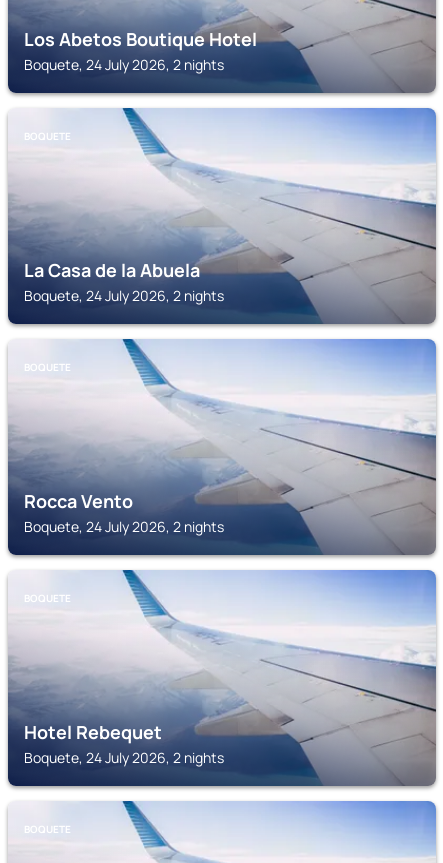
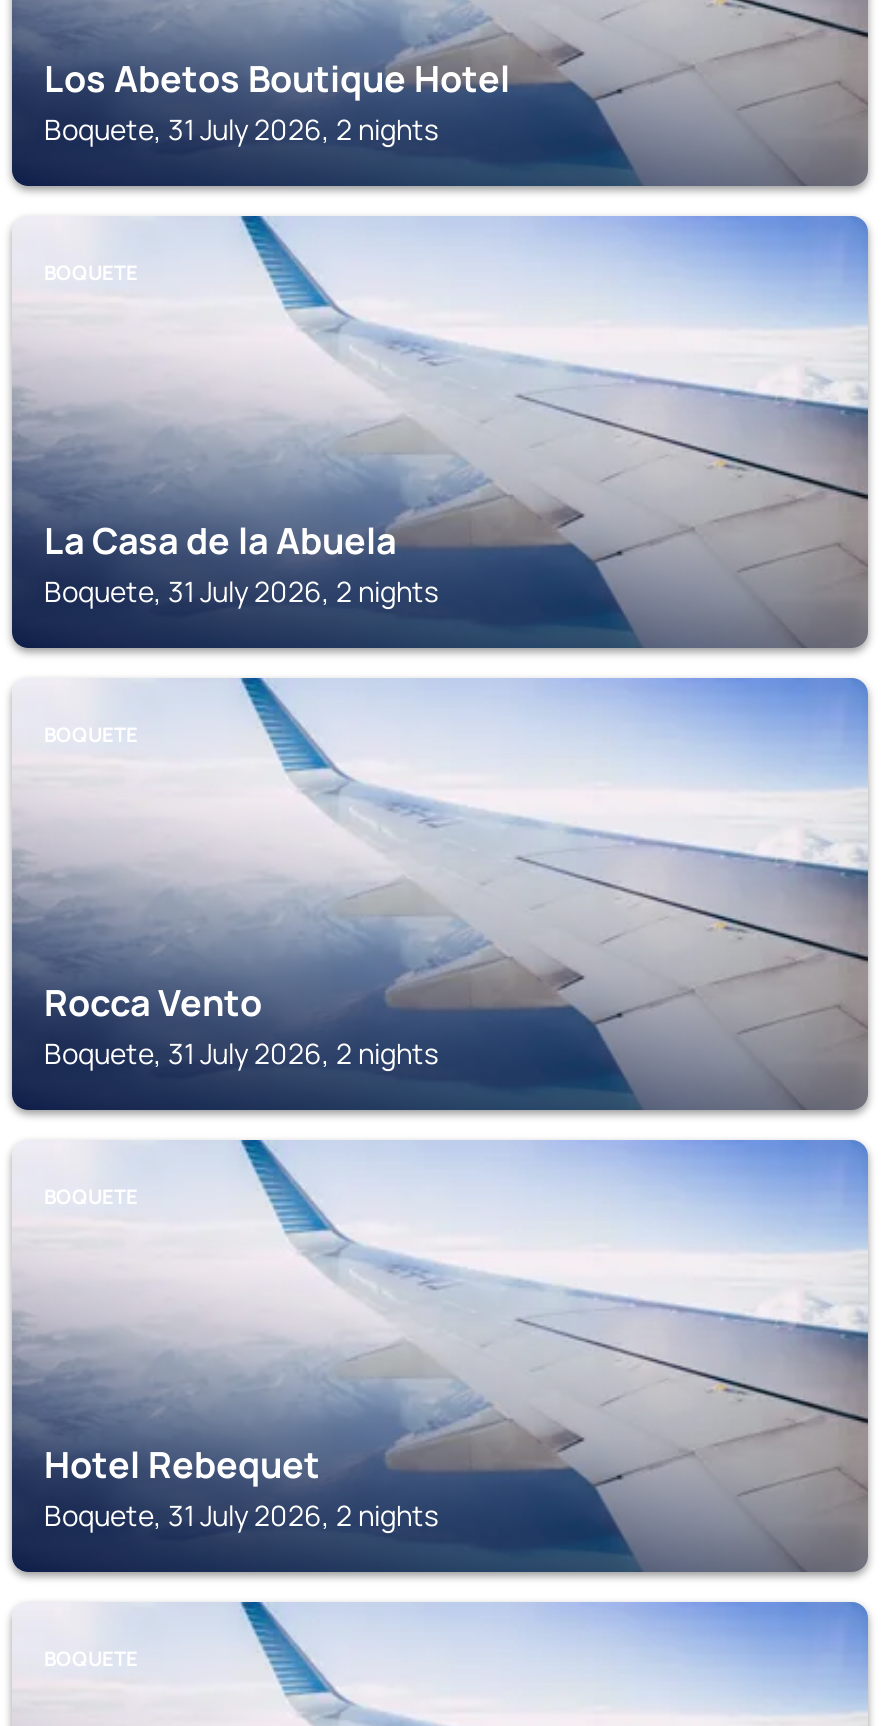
[24,55,224,74] Boquete, 24 July 2026, 2 nights -> [44,110,438,148] Boquete, 31 July 2026, 2 nights
[24,286,224,305] Boquete, 24 July 2026, 2 nights -> [44,572,438,610] Boquete, 31 July 2026, 2 nights
[24,517,224,536] Boquete, 24 July 2026, 2 nights -> [44,1034,438,1072] Boquete, 31 July 2026, 2 nights
[24,748,224,767] Boquete, 24 July 2026, 2 nights -> [44,1496,438,1534] Boquete, 31 July 2026, 2 nights

